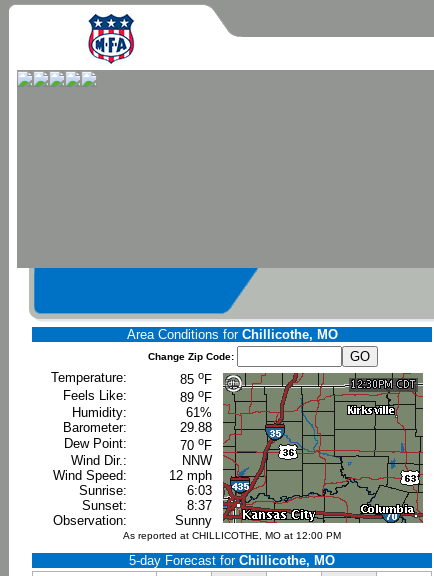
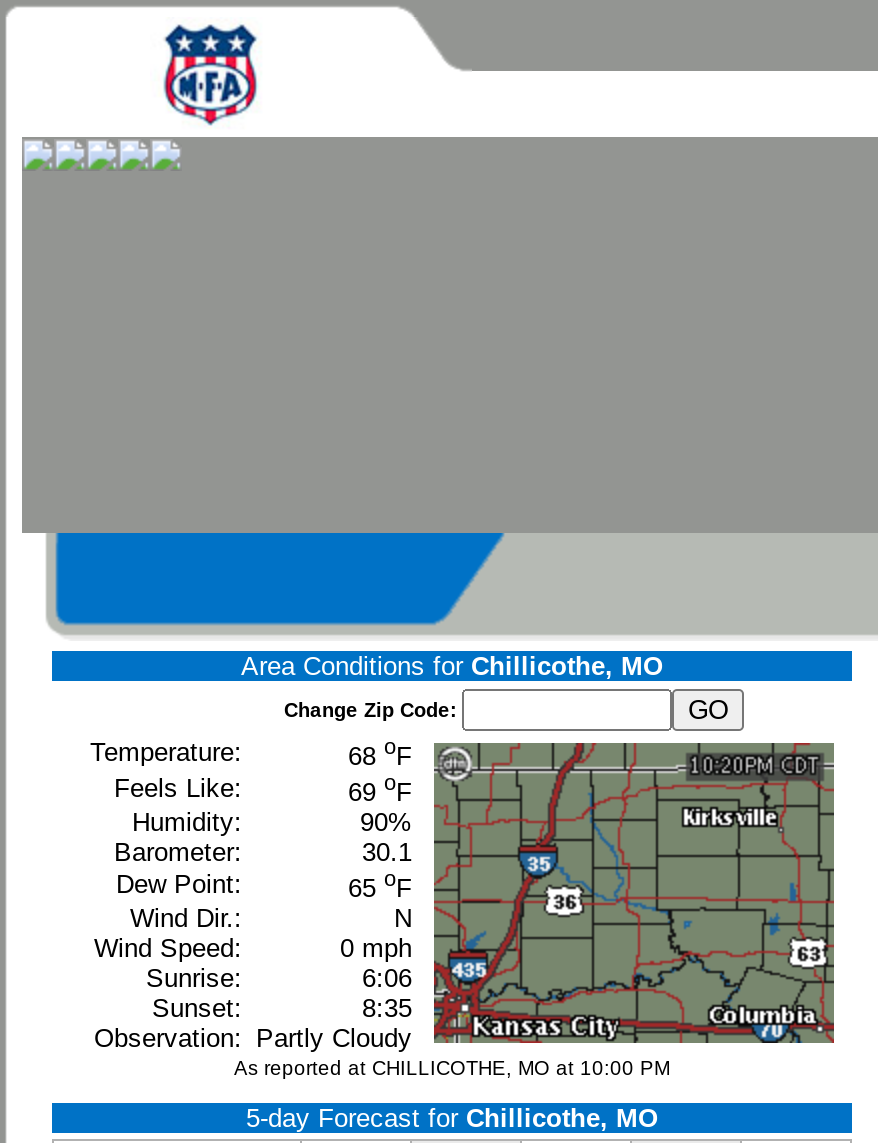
[180,369,212,387] 85 oF -> [348,735,412,772] 68 oF
[180,387,212,405] 89 oF -> [348,771,412,808] 69 oF
[186,405,212,420] 61% -> [360,807,412,837] 90%
[180,420,212,435] 29.88 -> [362,837,412,867] 30.1
[180,435,212,453] 70 oF -> [348,867,412,904] 65 oF
[182,453,212,468] NNW -> [394,903,412,933] N
[169,468,212,483] 12 mph -> [340,933,412,963] 0 mph
[187,483,212,498] 6:03 -> [362,963,412,993] 6:06
[53,498,341,541] 8:37 | Observation: | Sunny | As reported at CHILLICOTHE, MO at 12:00 PM -> [94,993,670,1079] 8:35 | Observation: Partly Cloudy | As reported at CHILLICOTHE, MO at 10:00 PM

